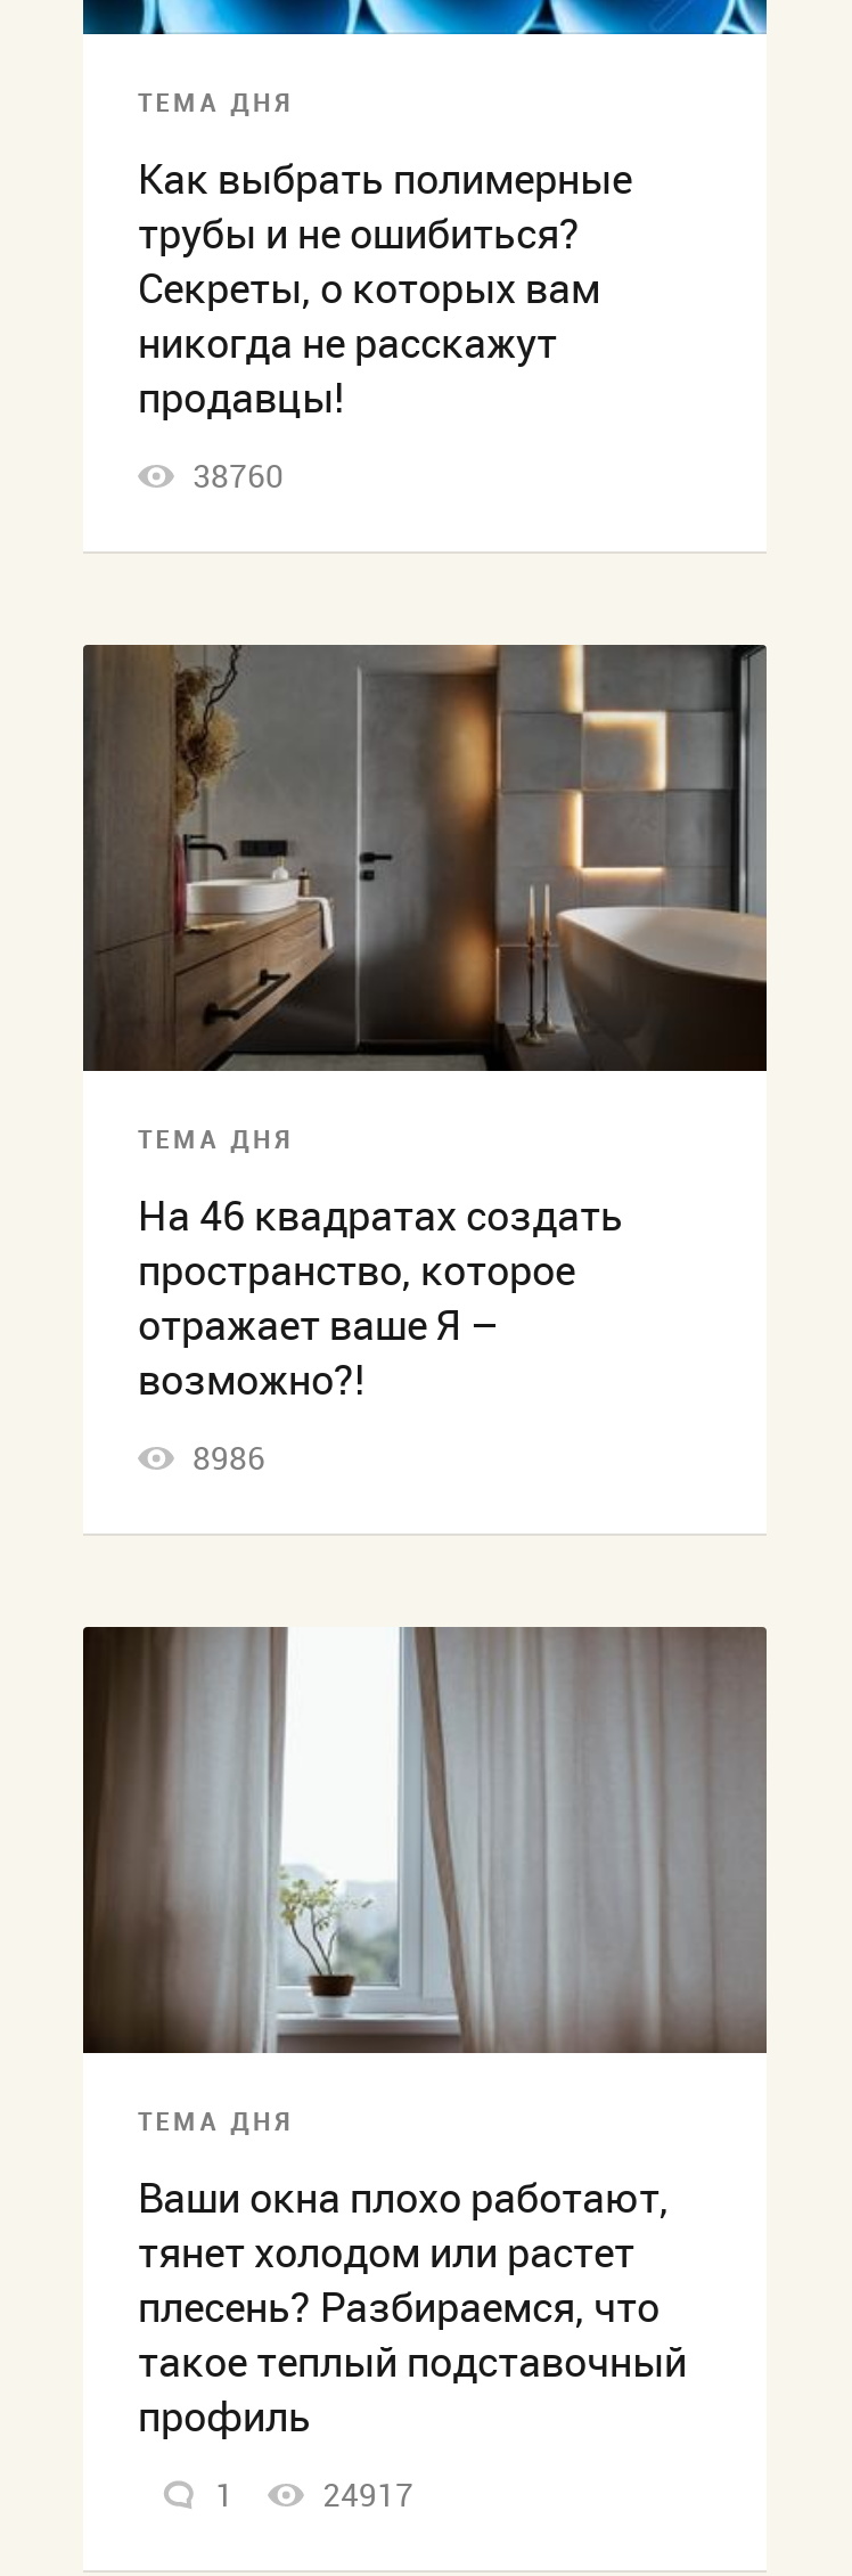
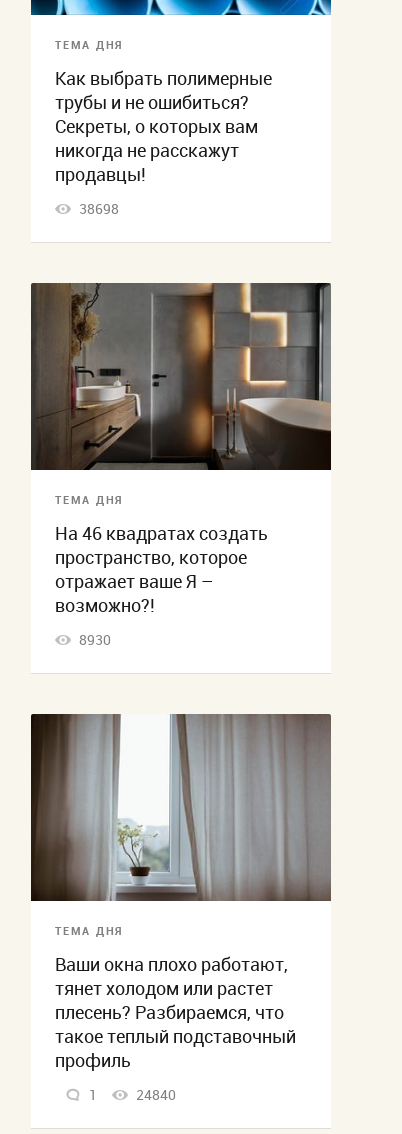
[192,458,284,494] 38760 -> [79,201,119,217] 38698
[192,1440,265,1477] 8986 -> [79,632,111,648] 8930
[322,2477,413,2513] 24917 -> [136,1087,176,1103] 24840

